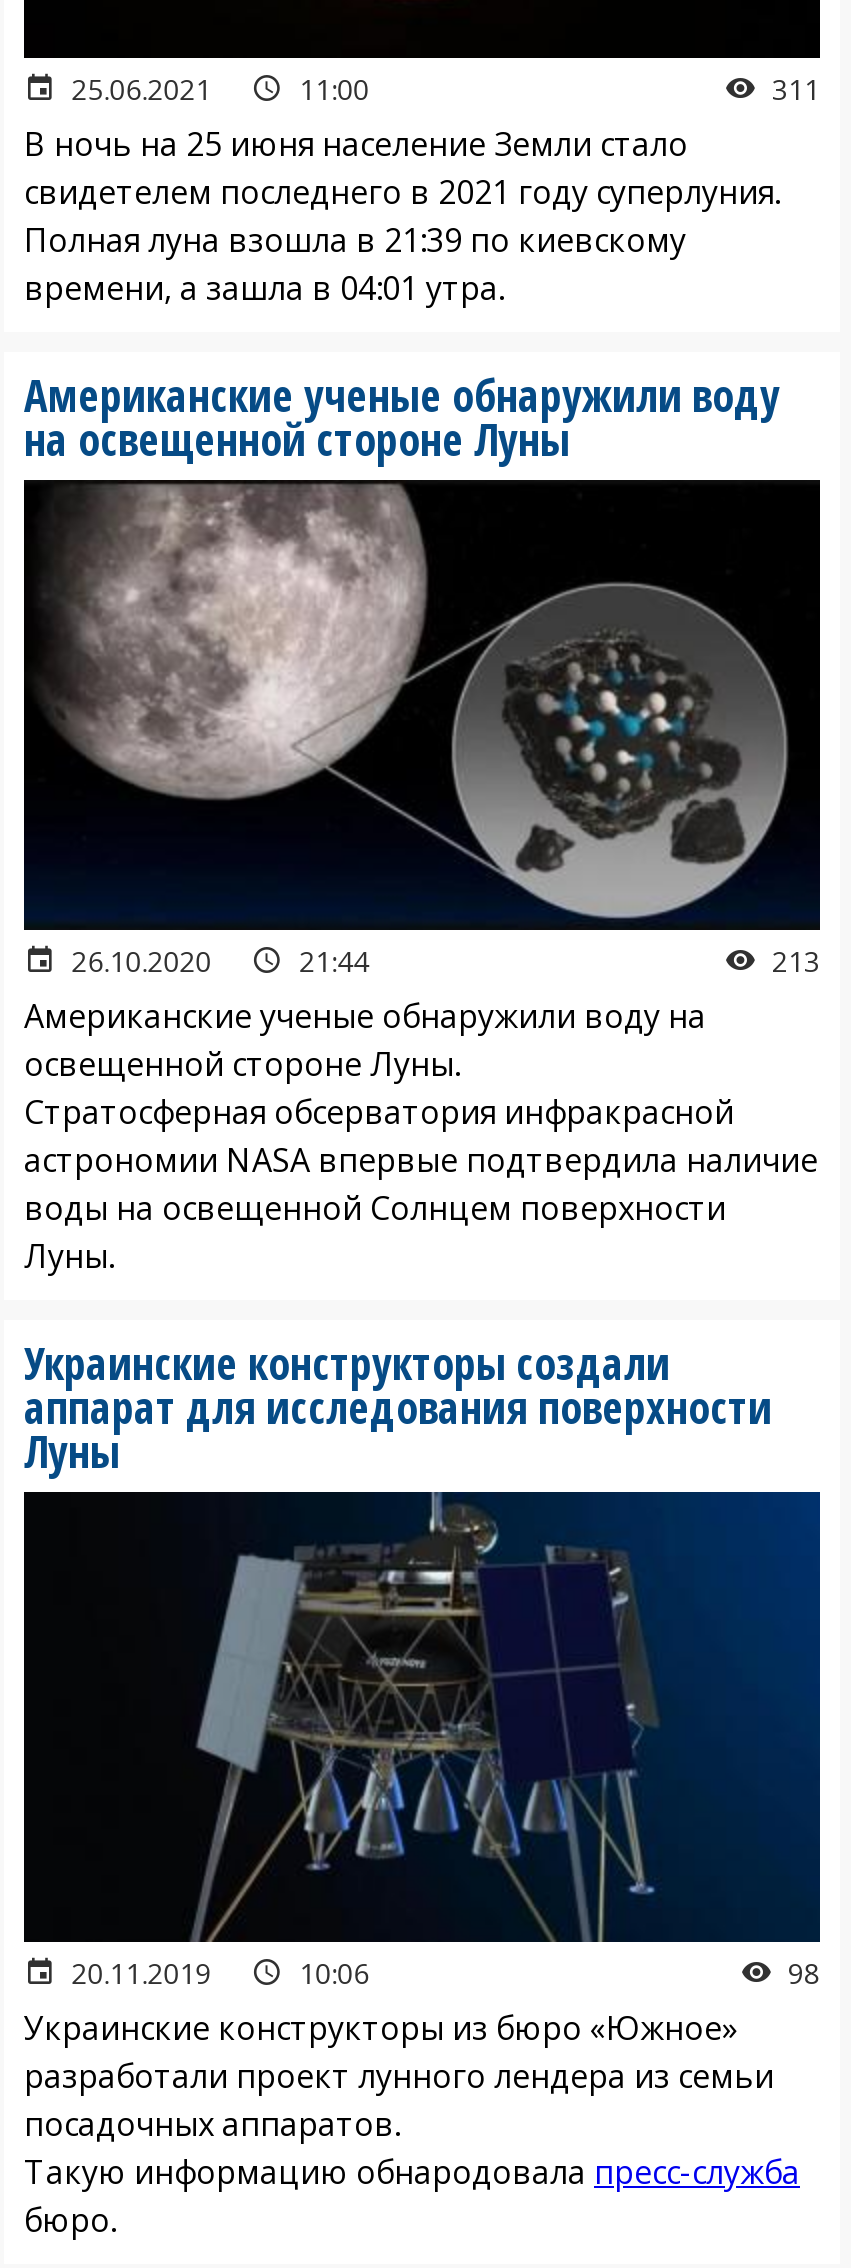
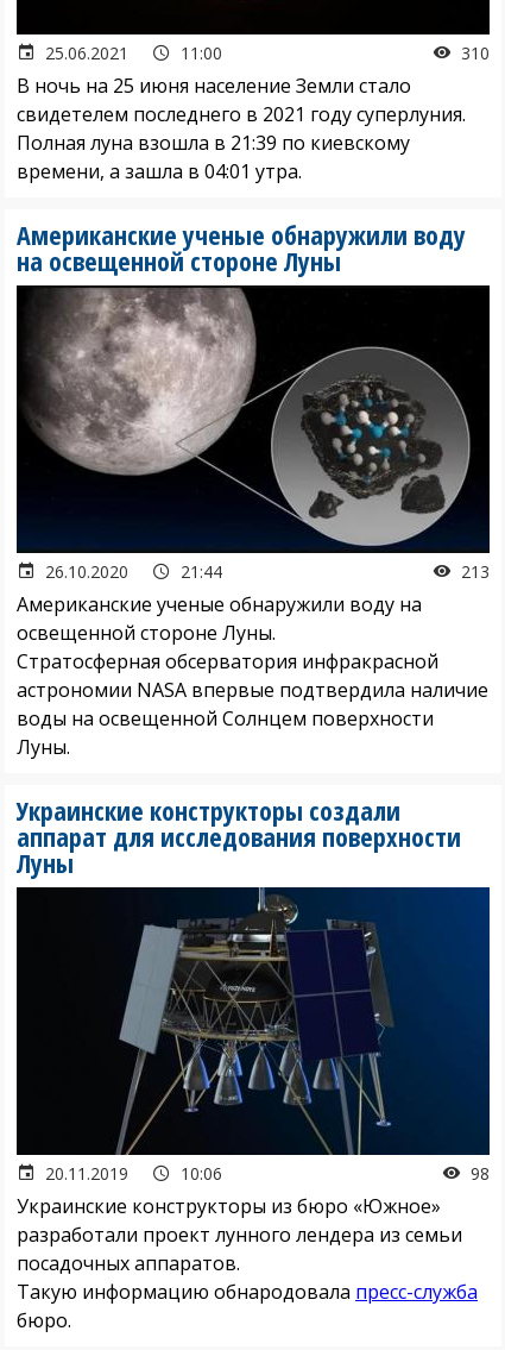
[772,70,820,108] 311 -> [461,42,490,64] 310

